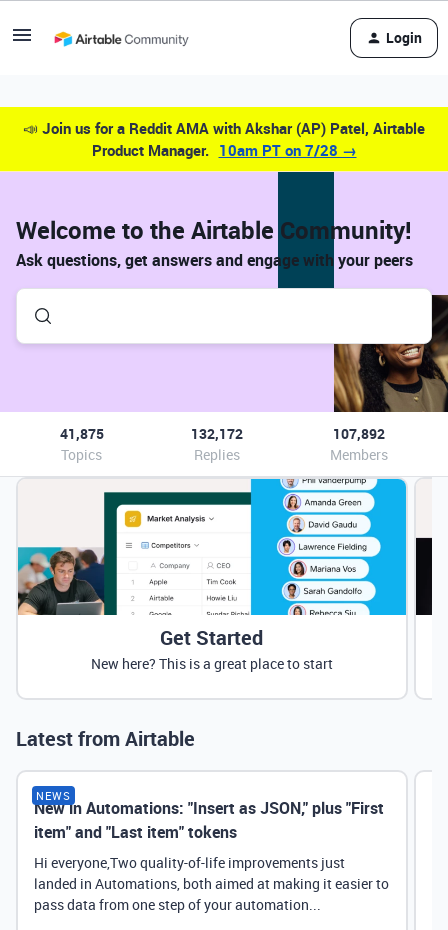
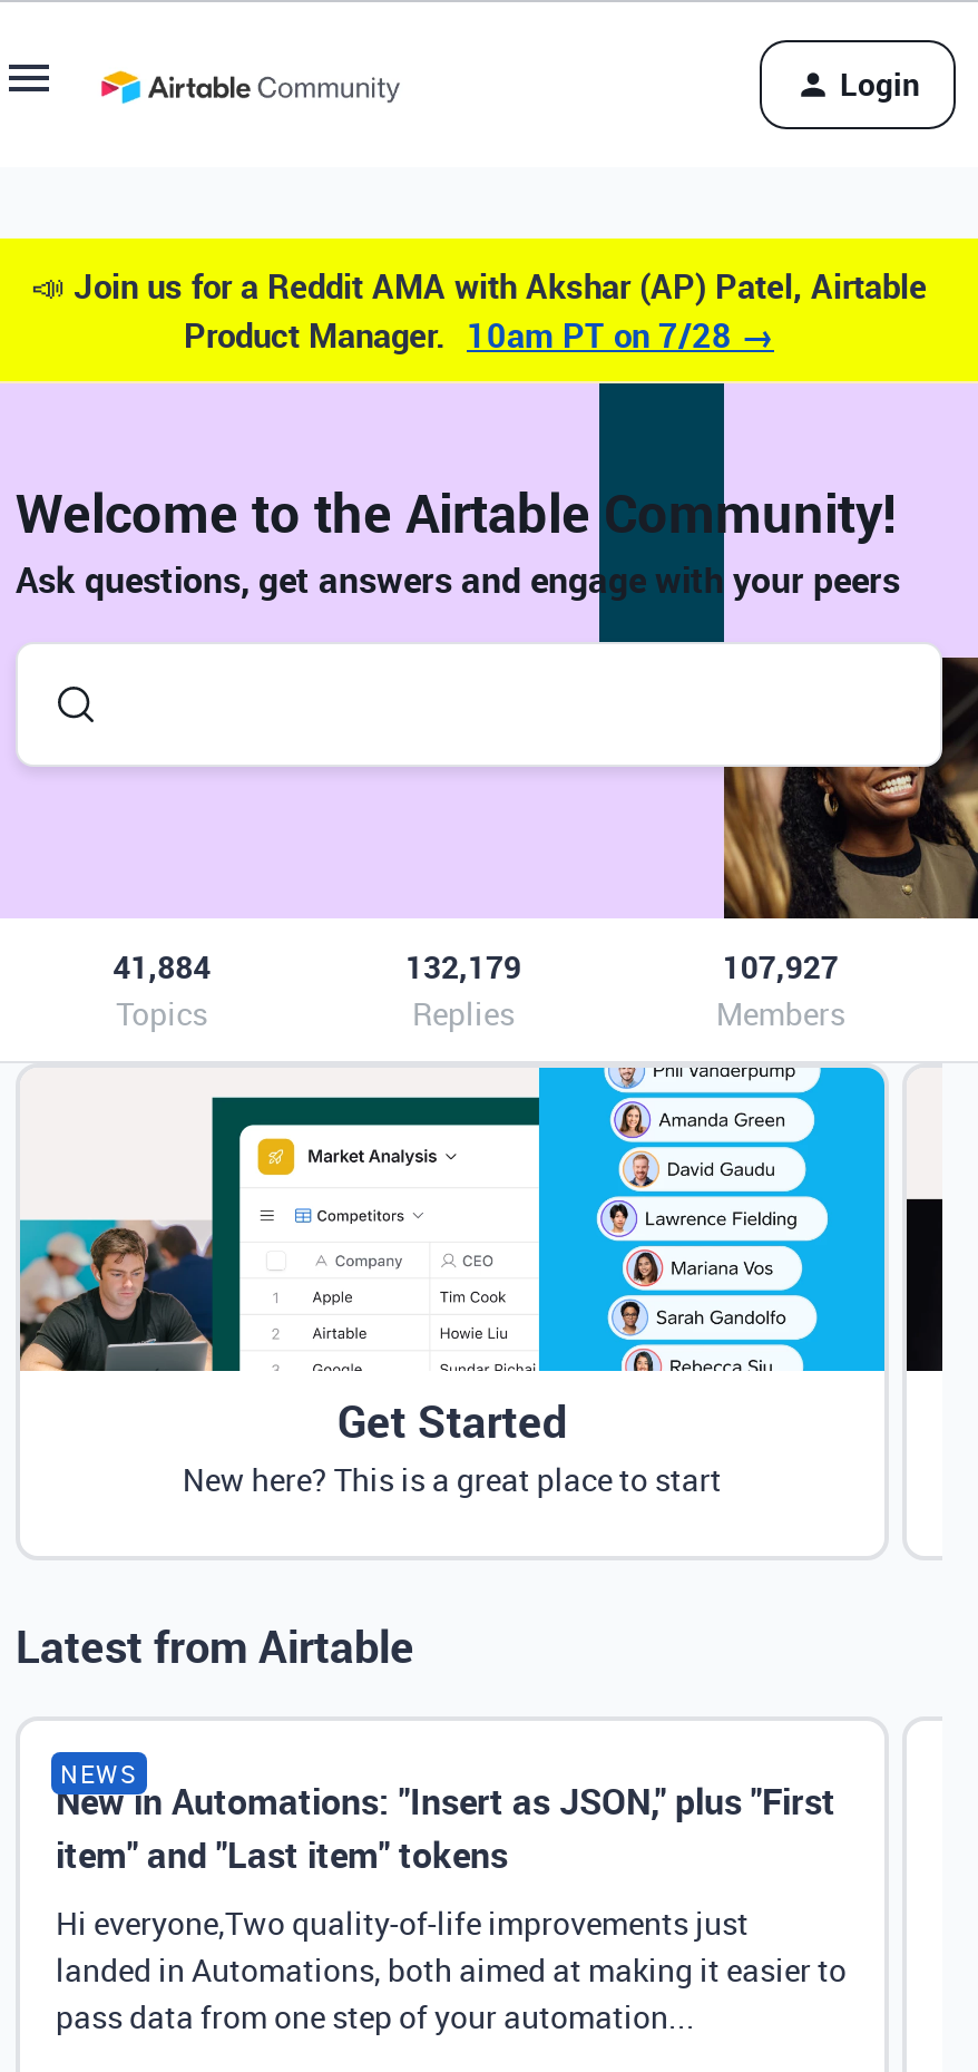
[60,424,104,443] 41,875 -> [113,945,211,988] 41,884
[191,424,243,443] 132,172 -> [405,945,521,988] 132,179
[333,424,385,443] 107,892 -> [722,945,838,988] 107,927

